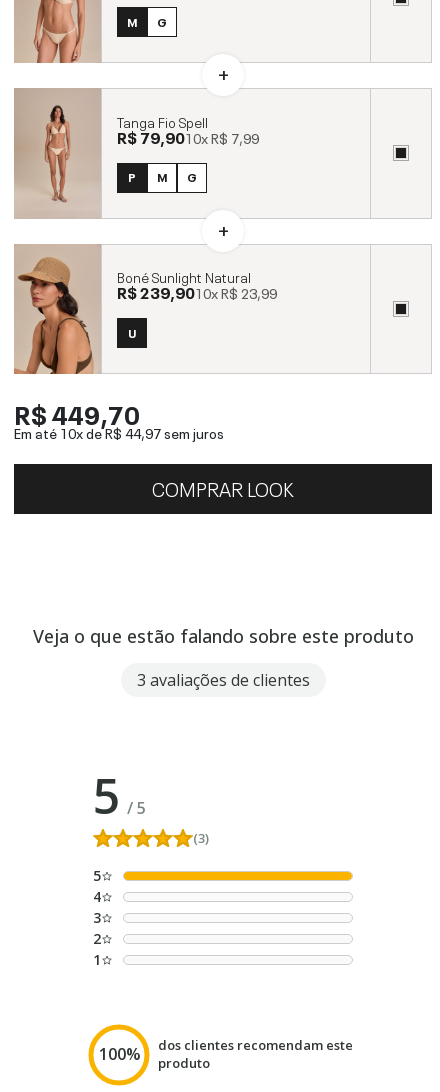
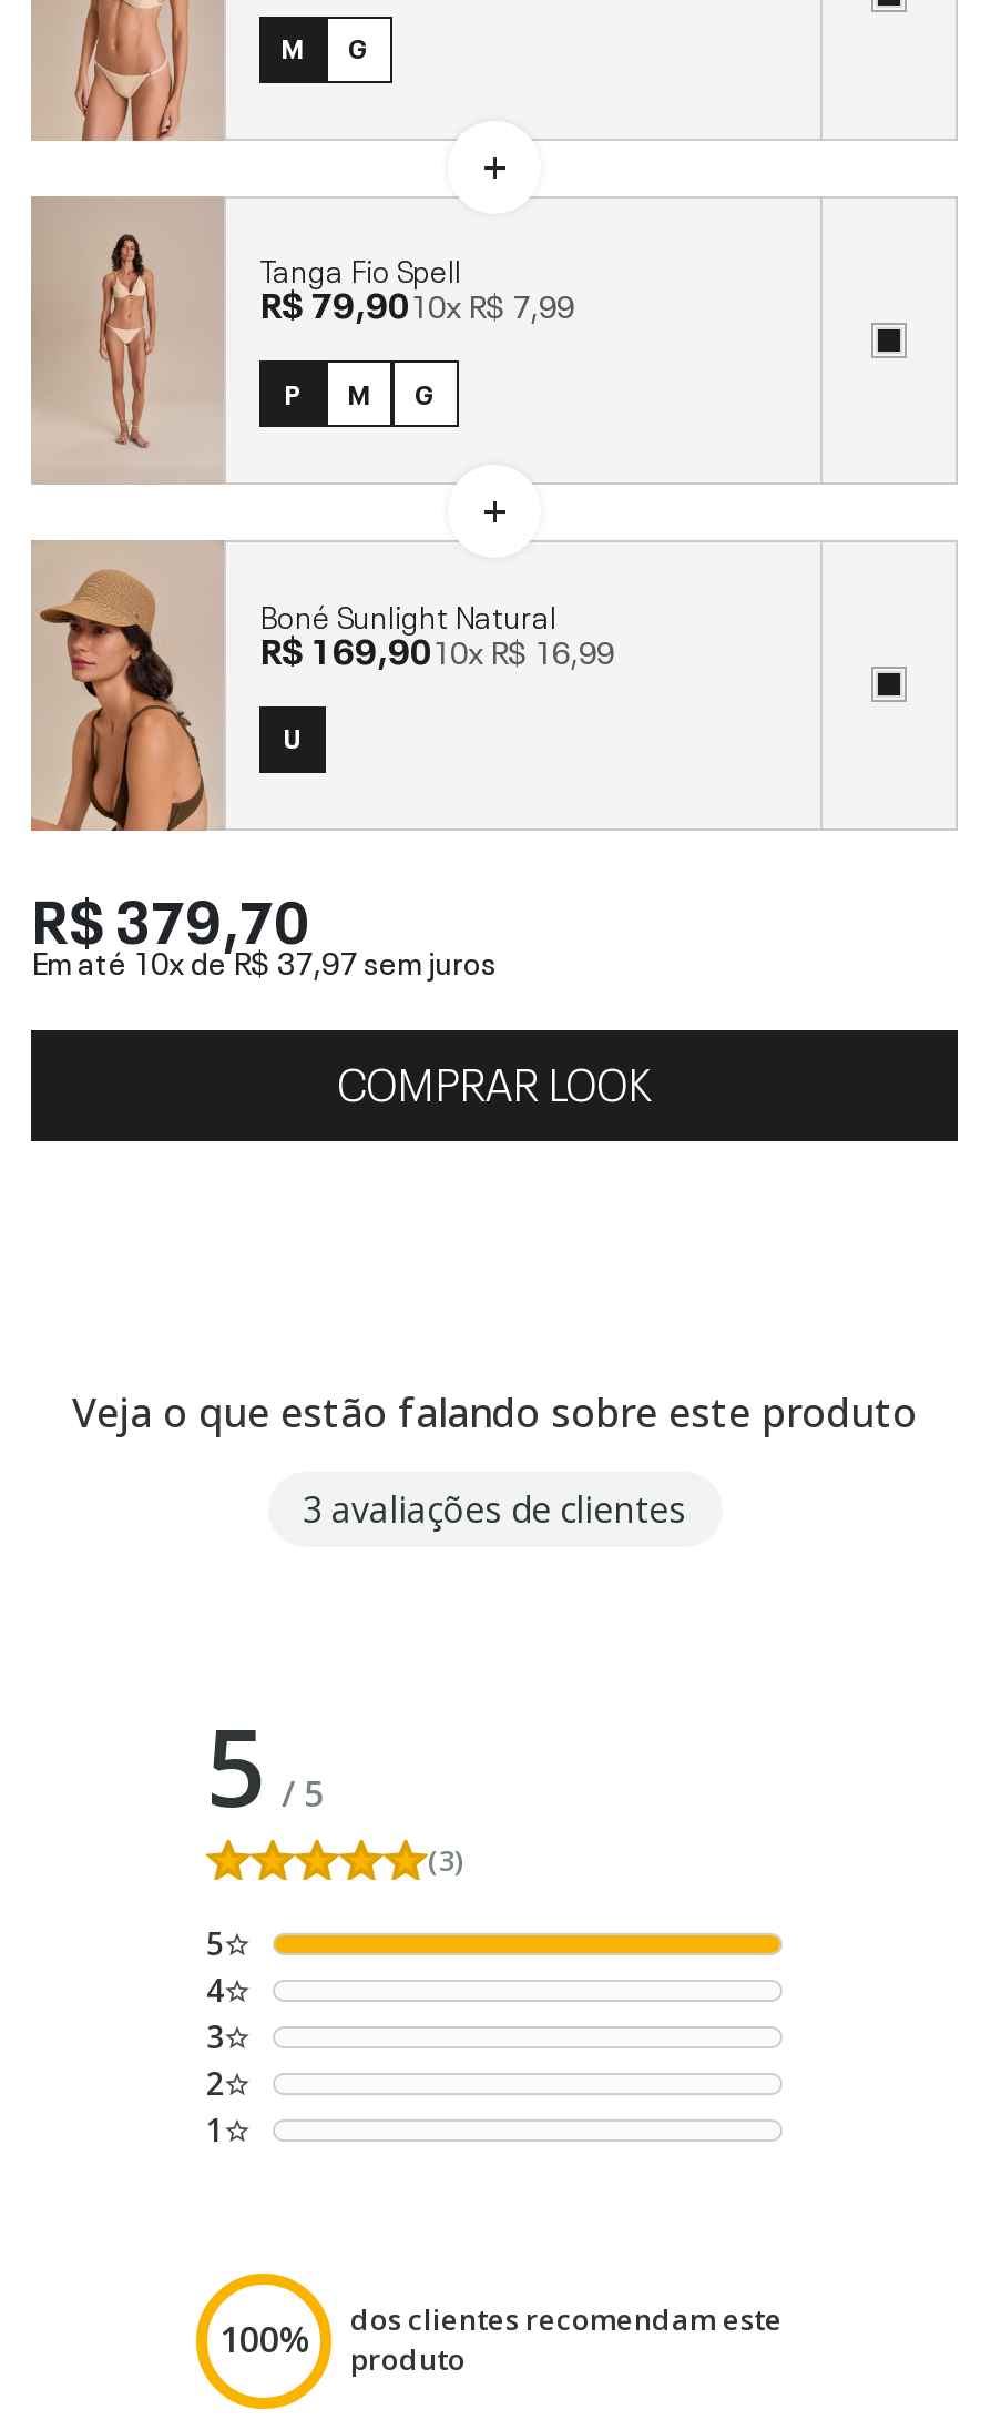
[117,279,277,303] R$ 239,9010xR$ 23,99 -> [259,619,614,673] R$ 169,9010xR$ 16,99
[14,393,140,431] R$ 449,70 -> [31,872,310,956] R$ 379,70
[14,422,224,442] Em até 10x deR$ 44,97 sem juros -> [31,936,497,980] Em até 10x deR$ 37,97 sem juros

